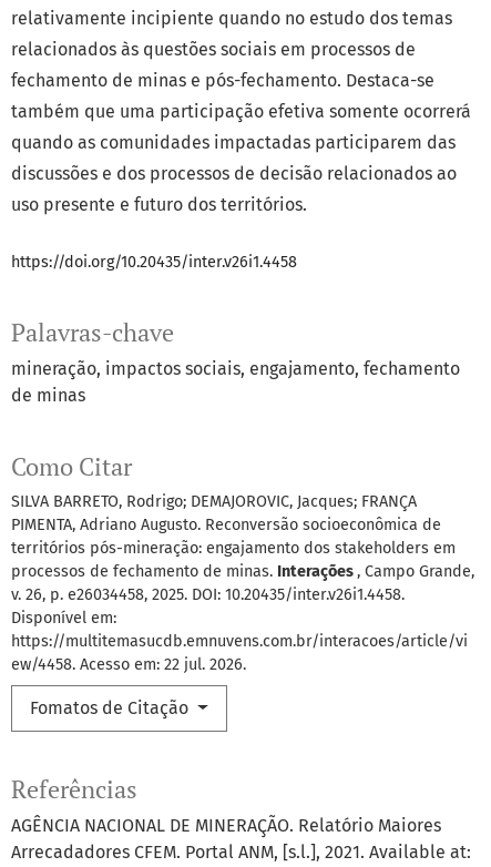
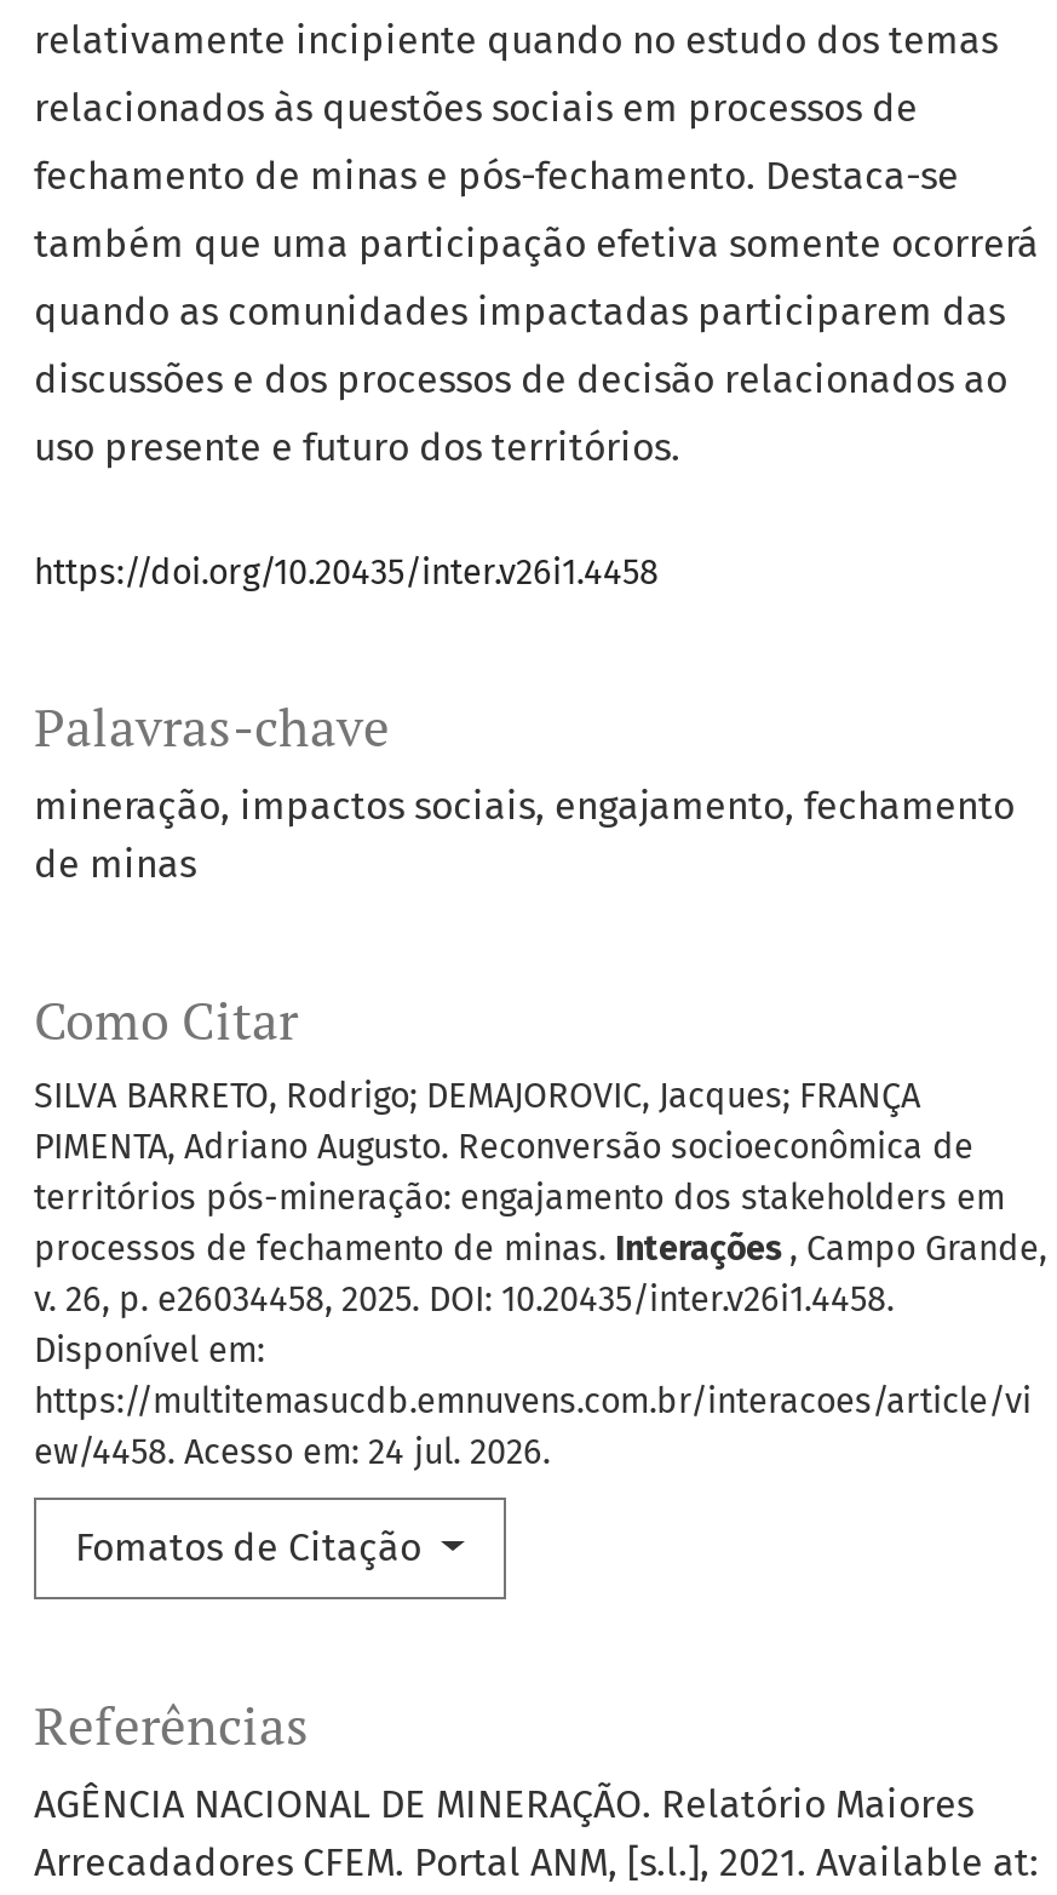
[11,656,246,675] ew/4458. Acesso em: 22 jul. 2026. -> [34,1433,550,1474] ew/4458. Acesso em: 24 jul. 2026.

